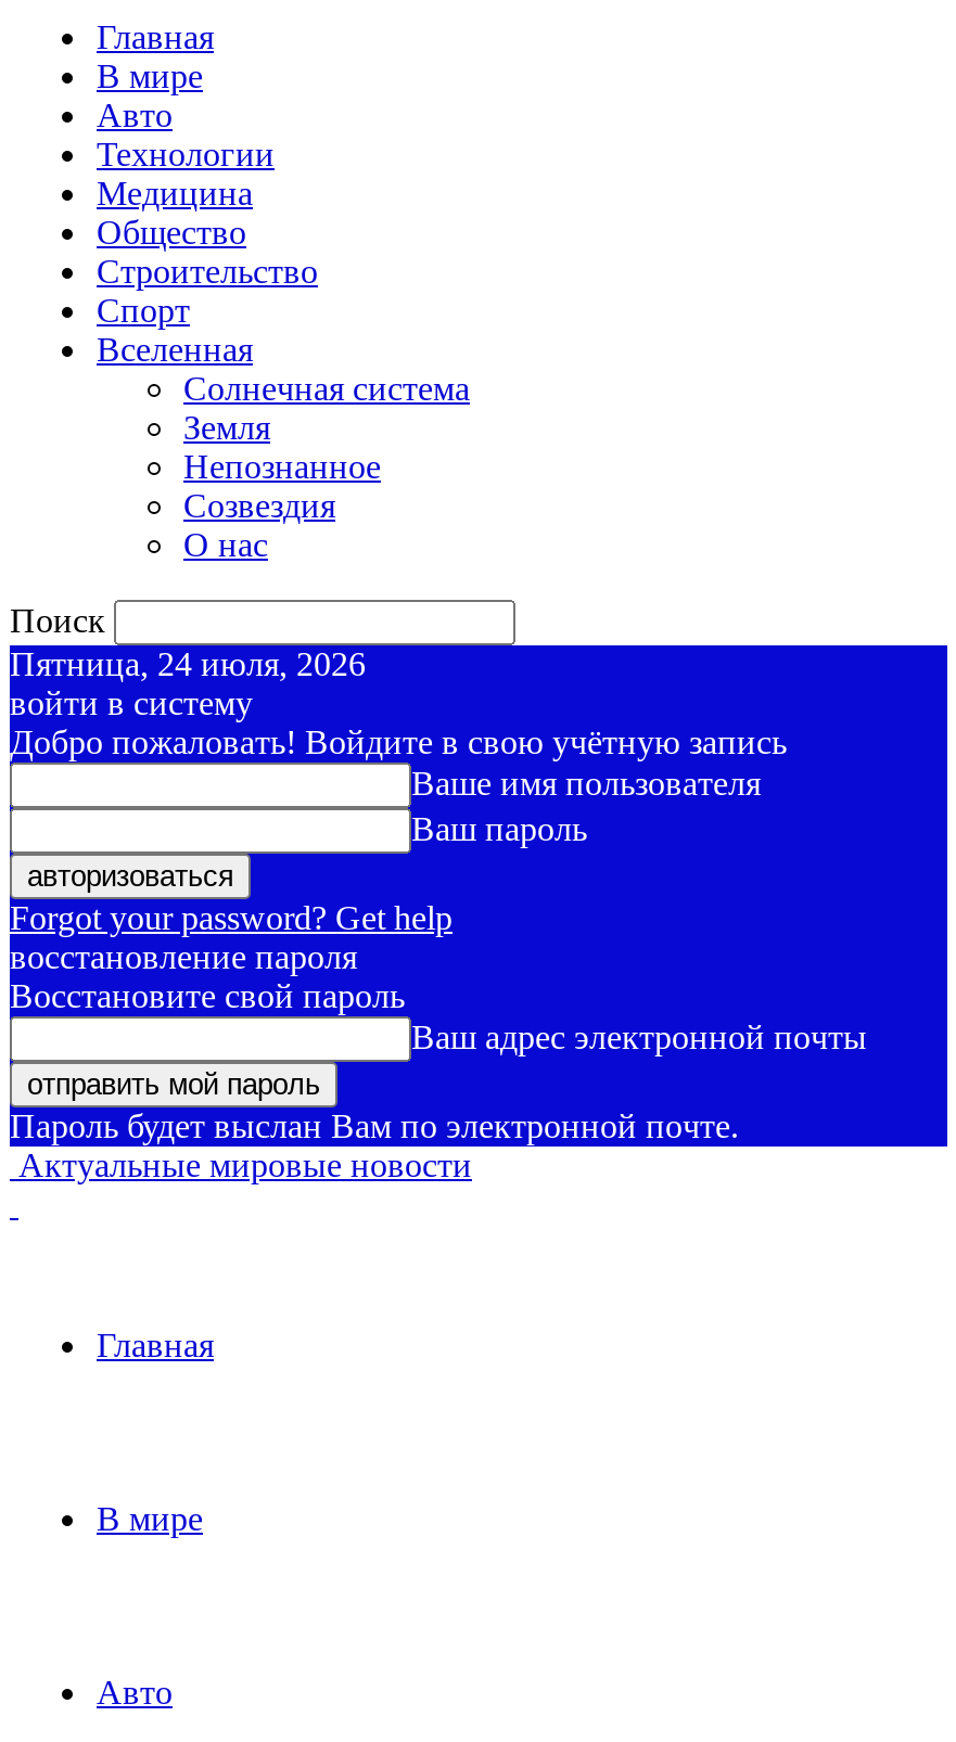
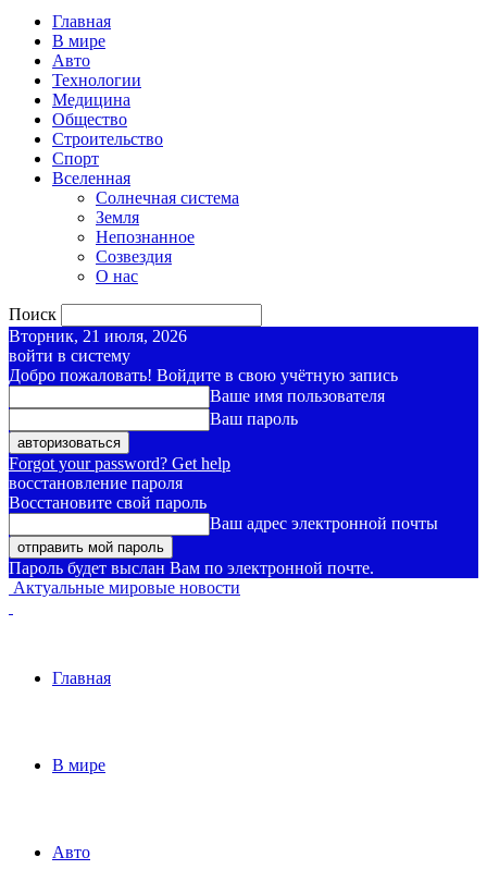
[10,645,366,682] Пятница, 24 июля, 2026 -> [9,327,187,345] Вторник, 21 июля, 2026

